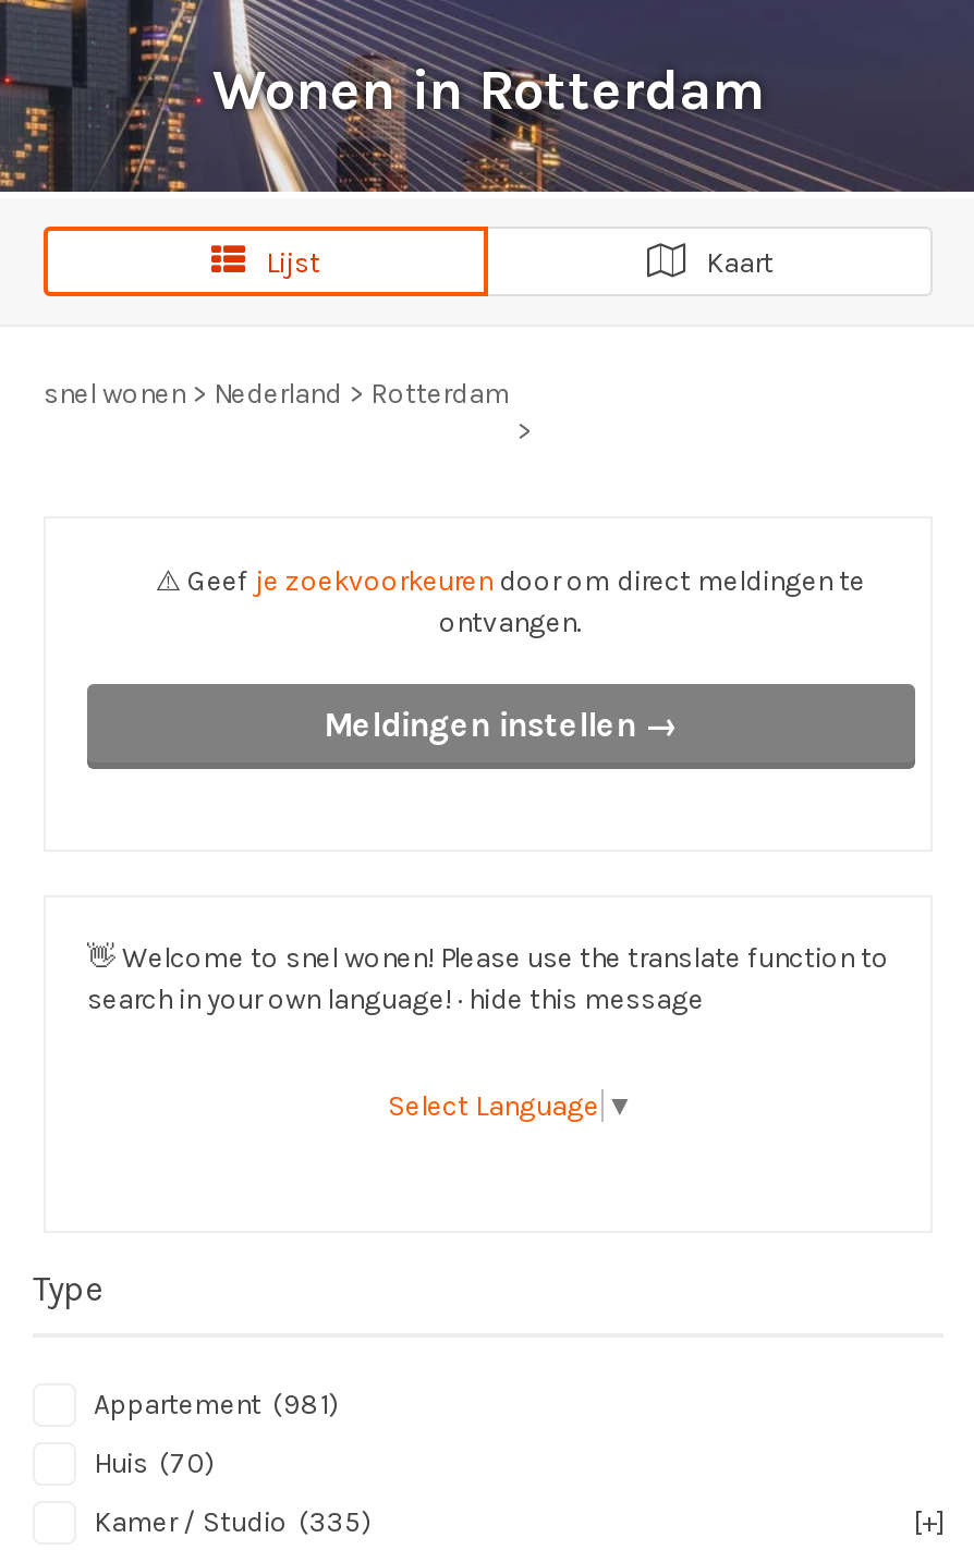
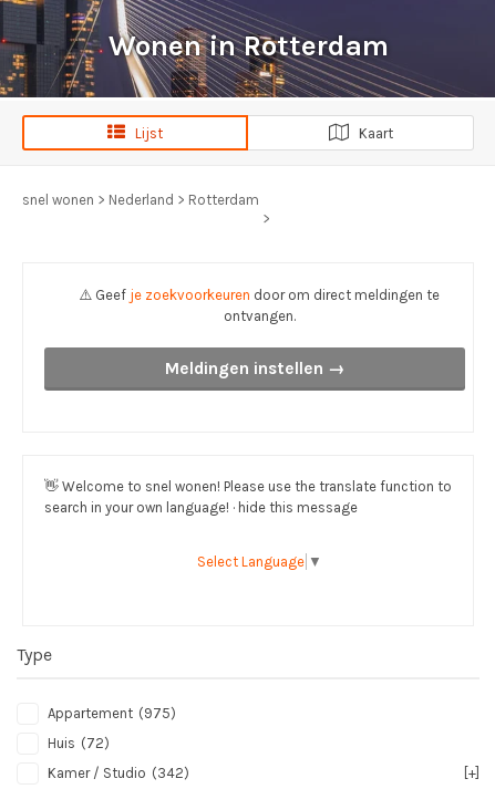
[94,1389,340,1421] Appartement (981) -> [48,705,176,722] Appartement (975)
[94,1447,216,1480] Huis (70) -> [48,735,110,752] Huis (72)
[94,1506,373,1539] Kamer / Studio (335) -> [48,765,189,782] Kamer / Studio (342)

